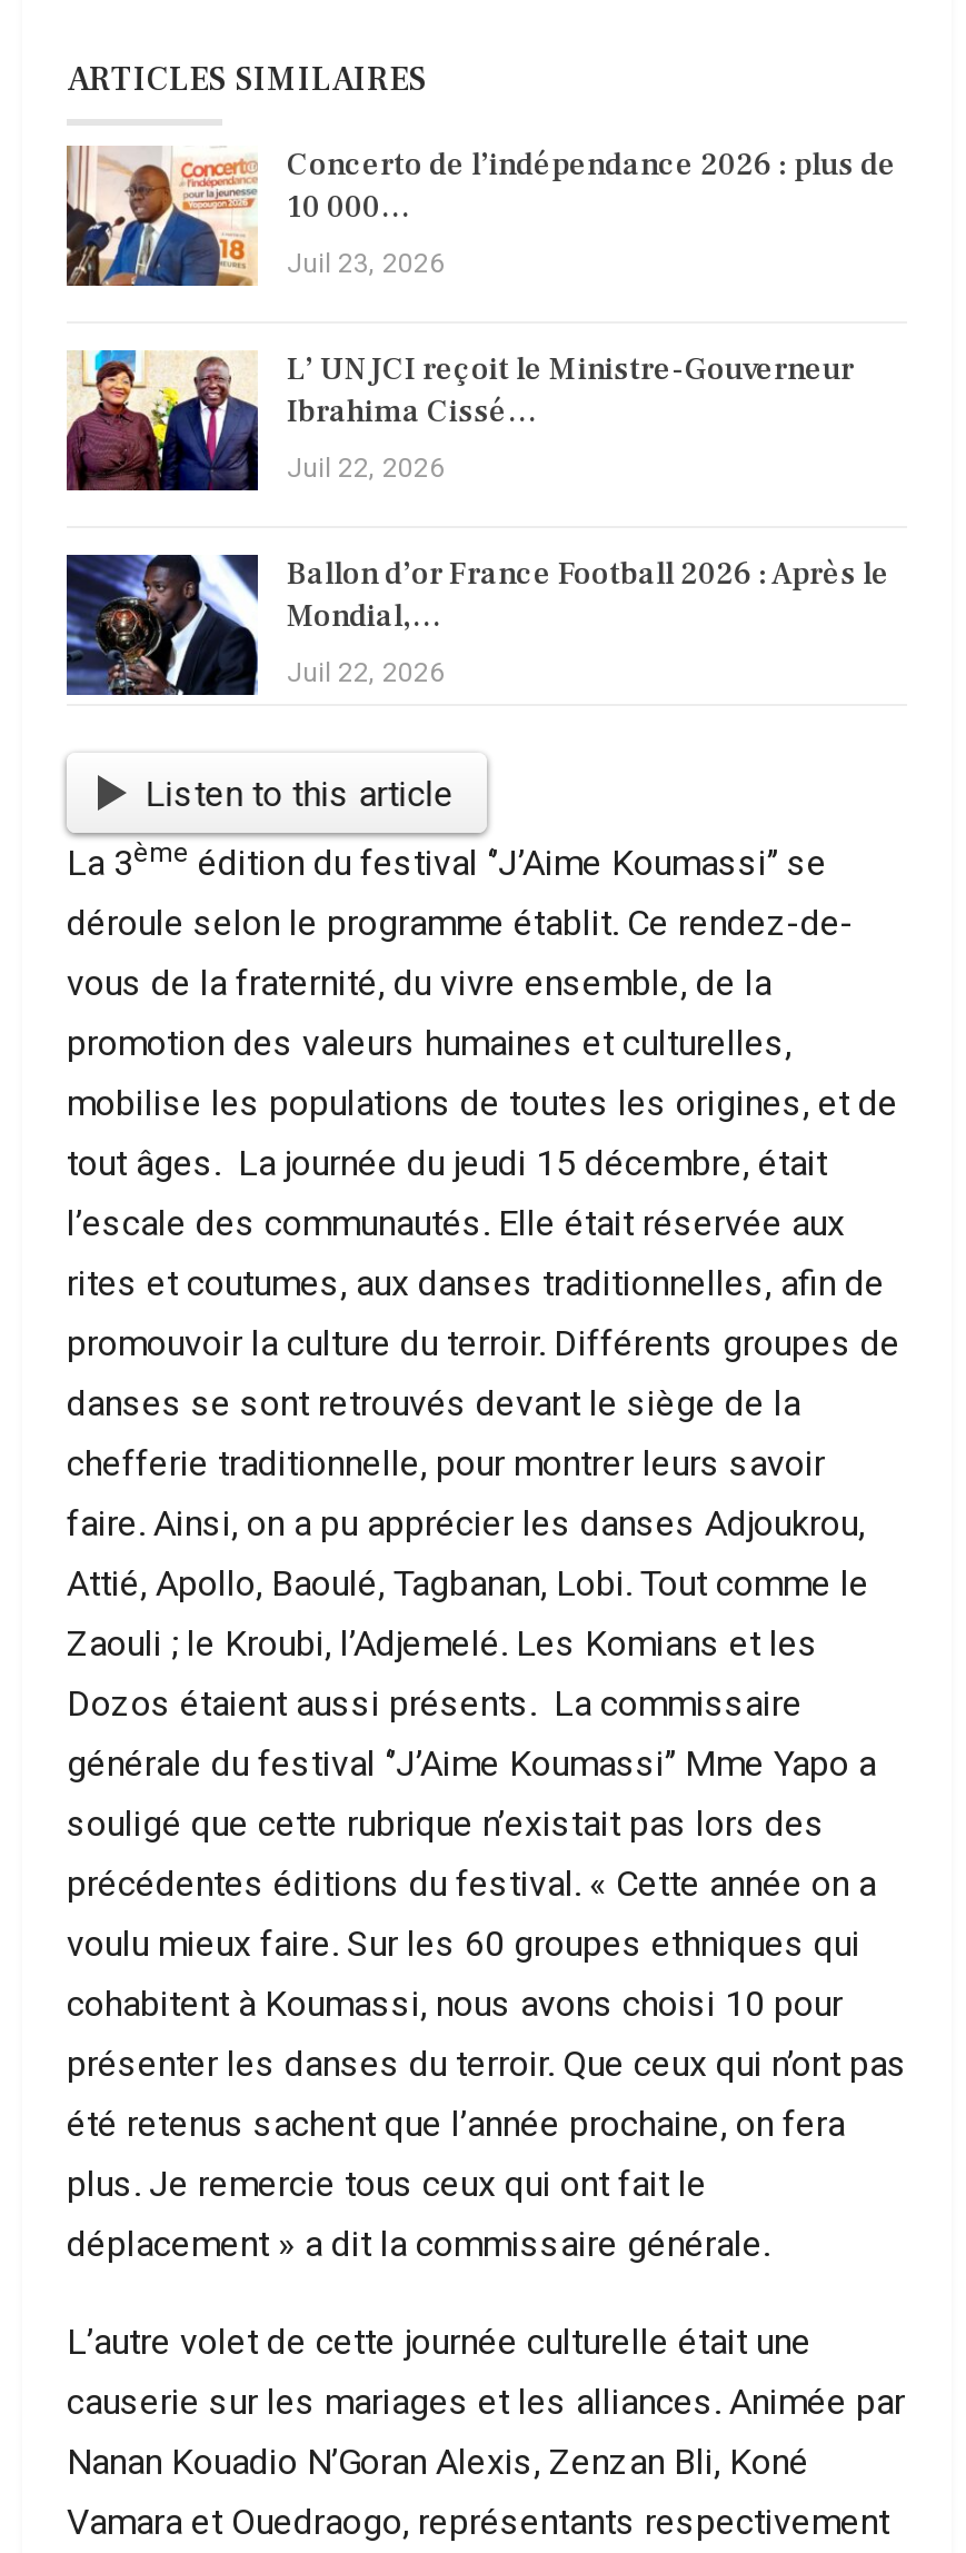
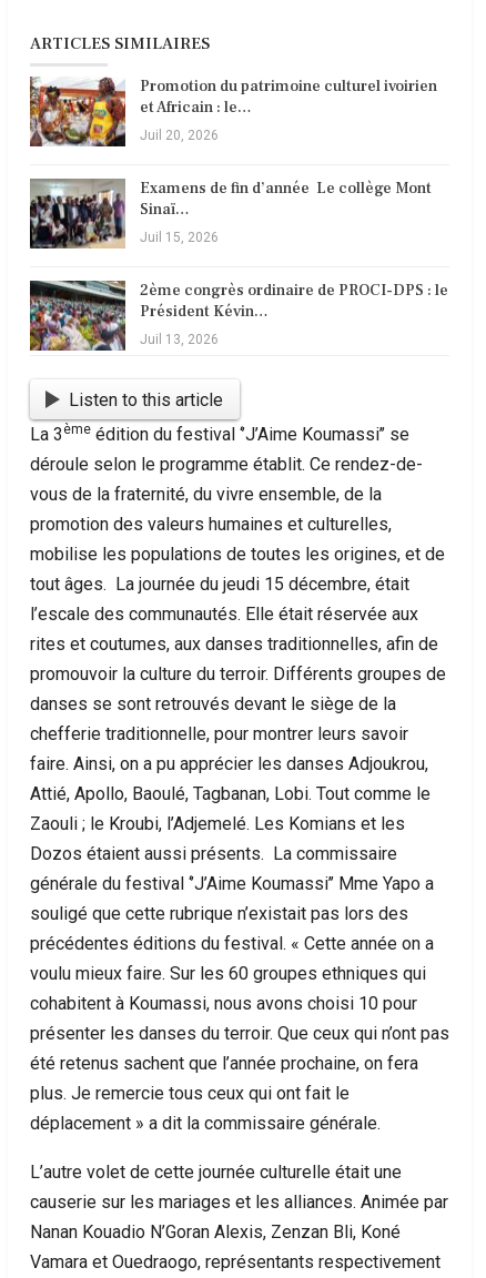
[64,145,896,288] [image] | Concerto de l’indépendance 2026 : plus de | 10 000… -> [29,76,437,148] [image] | Promotion du patrimoine culturel ivoirien | et Africain : le…
[287,248,445,279] Juil 23, 2026 -> [140,127,219,143] Juil 20, 2026
[64,348,854,493] [image] | L’ UNJCI reçoit le Ministre-Gouverneur | Ibrahima Cissé… -> [29,177,432,250] [image] | Examens de fin d’année Le collège Mont | Sinaï…
[287,452,445,483] Juil 22, 2026 -> [140,229,219,245] Juil 15, 2026
[64,553,889,697] [image] | Ballon d’or France Football 2026 : Après le | Mondial,… -> [29,280,448,352] [image] | 2ème congrès ordinaire de PROCI-DPS : le | Président Kévin…
[287,657,445,688] Juil 22, 2026 -> [140,331,219,347] Juil 13, 2026

